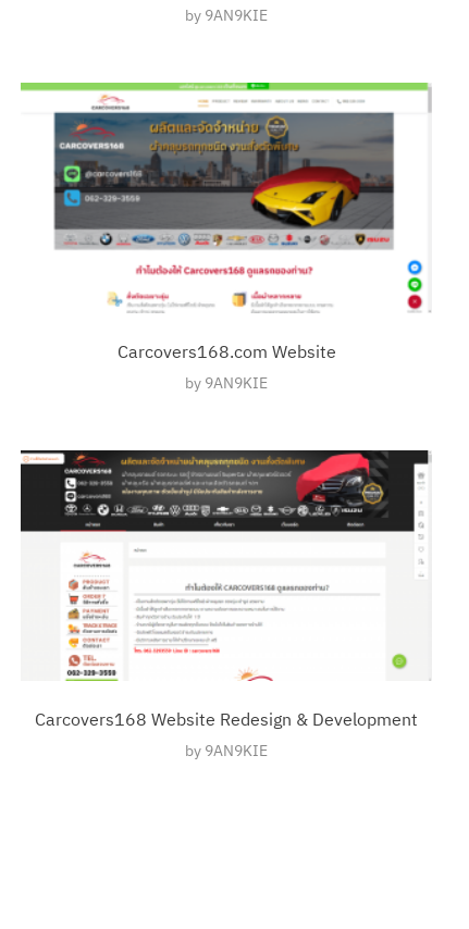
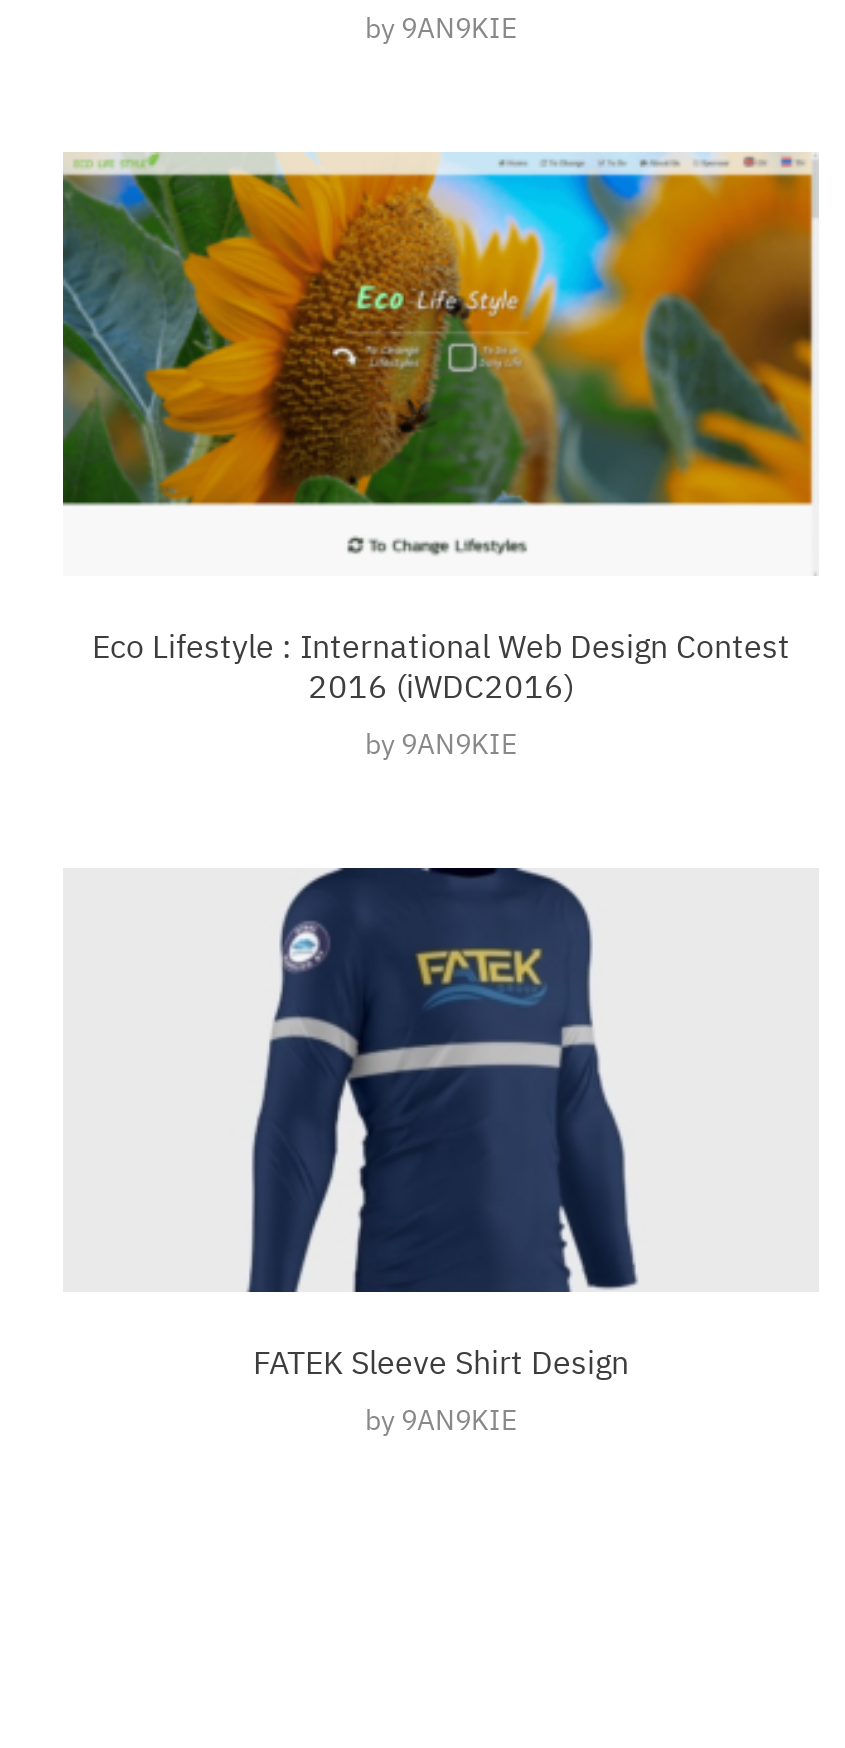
[21,82,429,362] [image] | Carcovers168.com Website -> [61,152,815,706] [image] | Eco Lifestyle : International Web Design Contest | 2016 (iWDC2016)
[20,449,431,730] [image] | Carcovers168 Website Redesign & Development -> [63,868,813,1382] [image] | FATEK Sleeve Shirt Design

